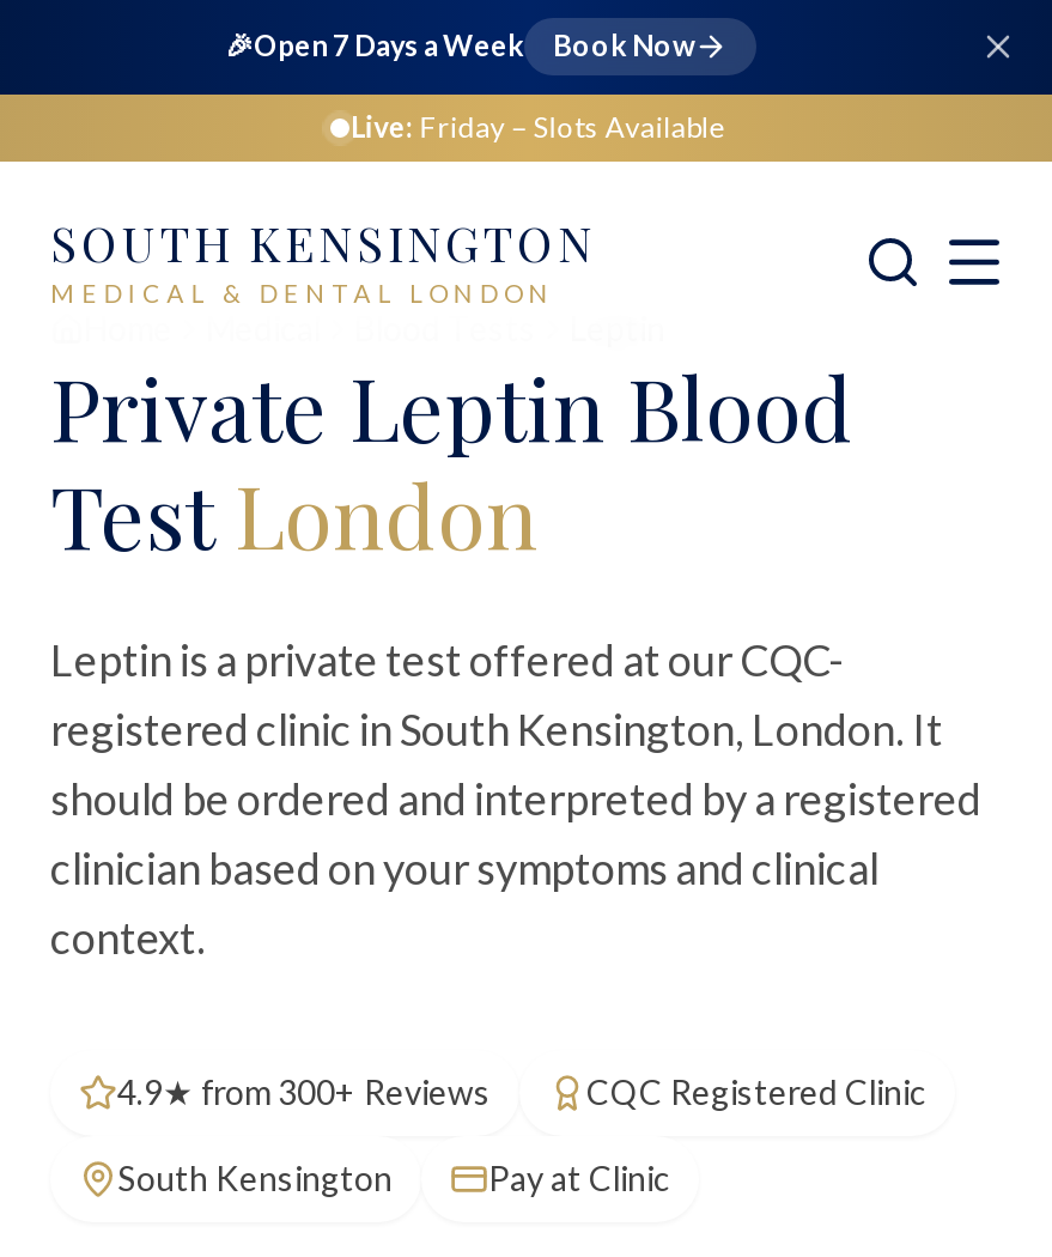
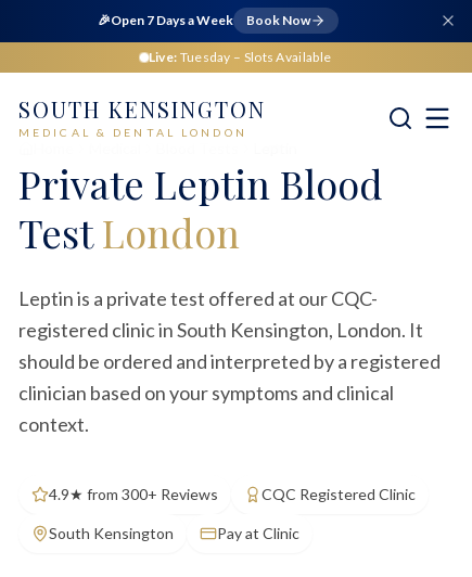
[351,109,726,145] Live: Friday – Slots Available -> [148,49,331,65] Live: Tuesday – Slots Available

